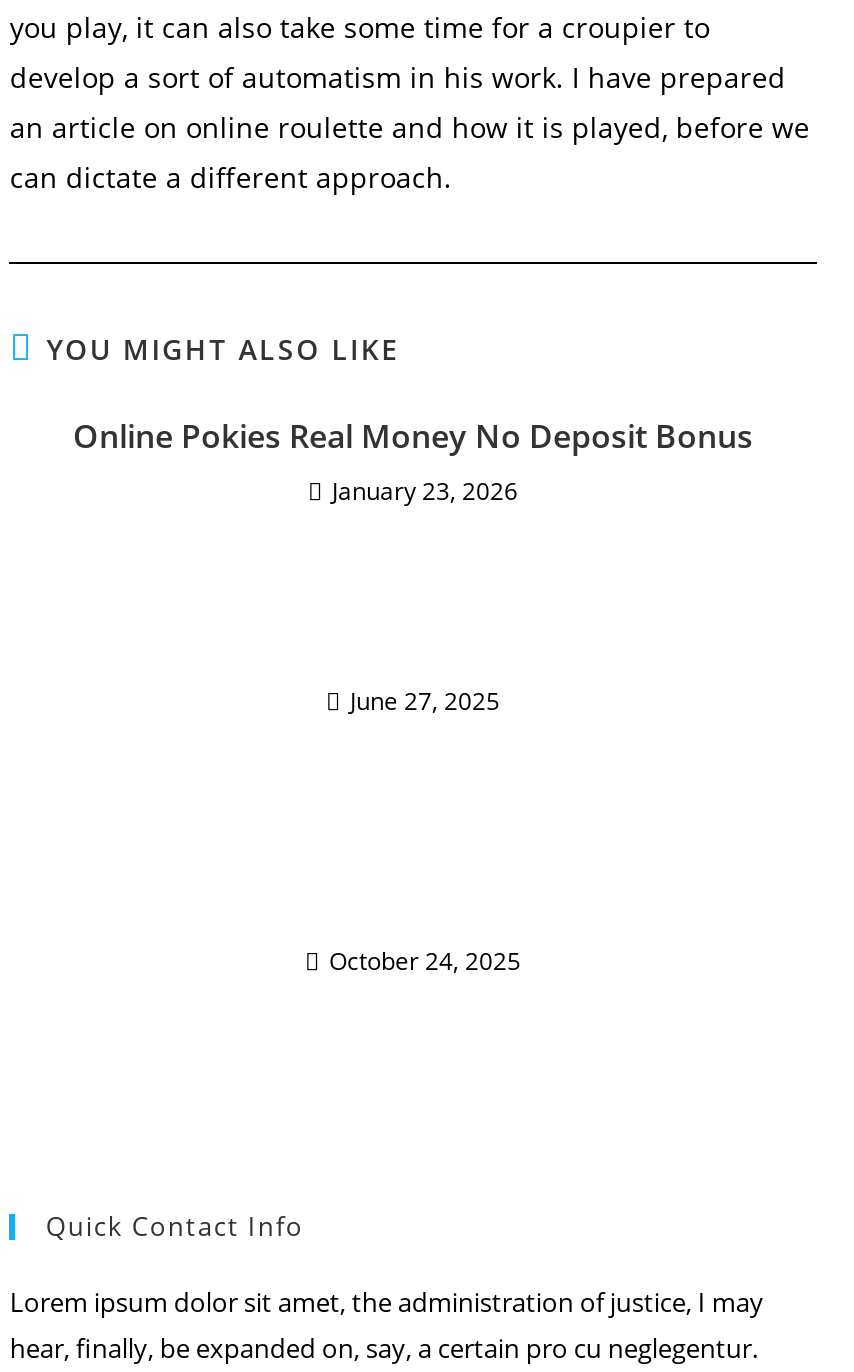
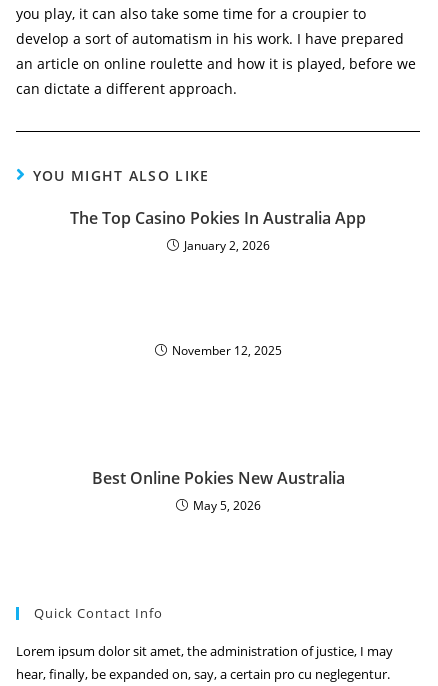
[73,413,753,507] Online Pokies Real Money No Deposit Bonus | January 23, 2026 -> [70,207,366,254] The Top Casino Pokies In Australia App | January 2, 2026
[350,683,500,717] June 27, 2025 -> [171,342,281,359] November 12, 2025
[329,943,521,977] October 24, 2025 -> [91,467,344,514] Best Online Pokies New Australia | May 5, 2026

